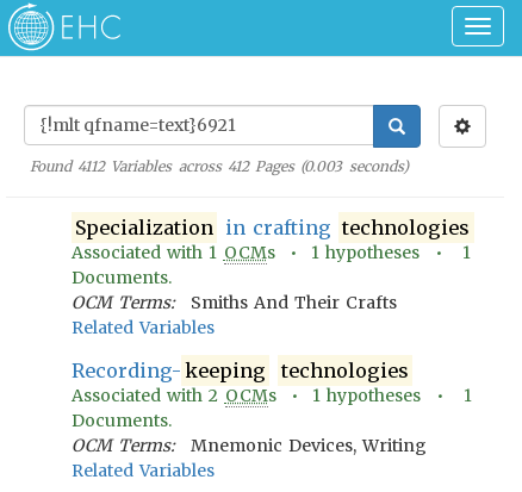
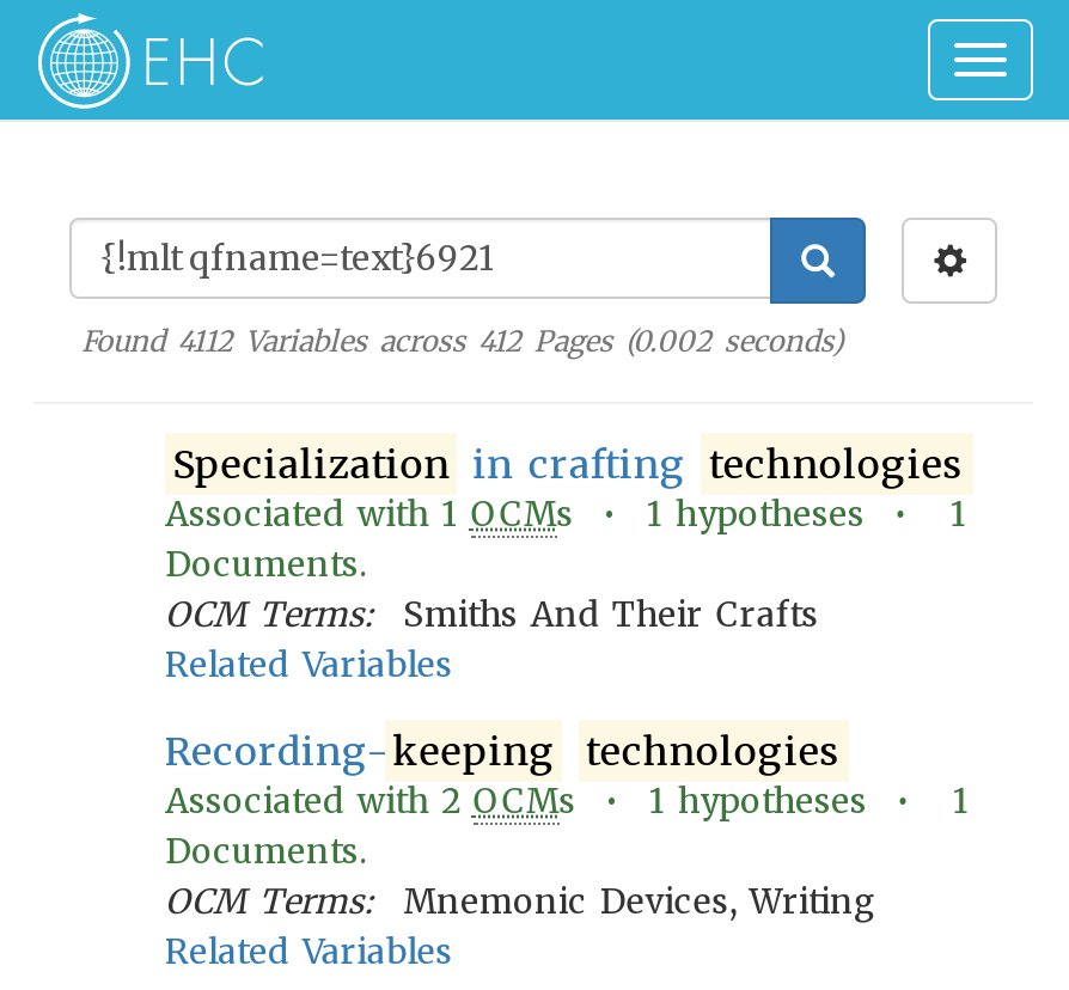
[30,157,408,175] Found 4112 Variables across 412 Pages (0.003 seconds) -> [81,323,843,359] Found 4112 Variables across 412 Pages (0.002 seconds)

